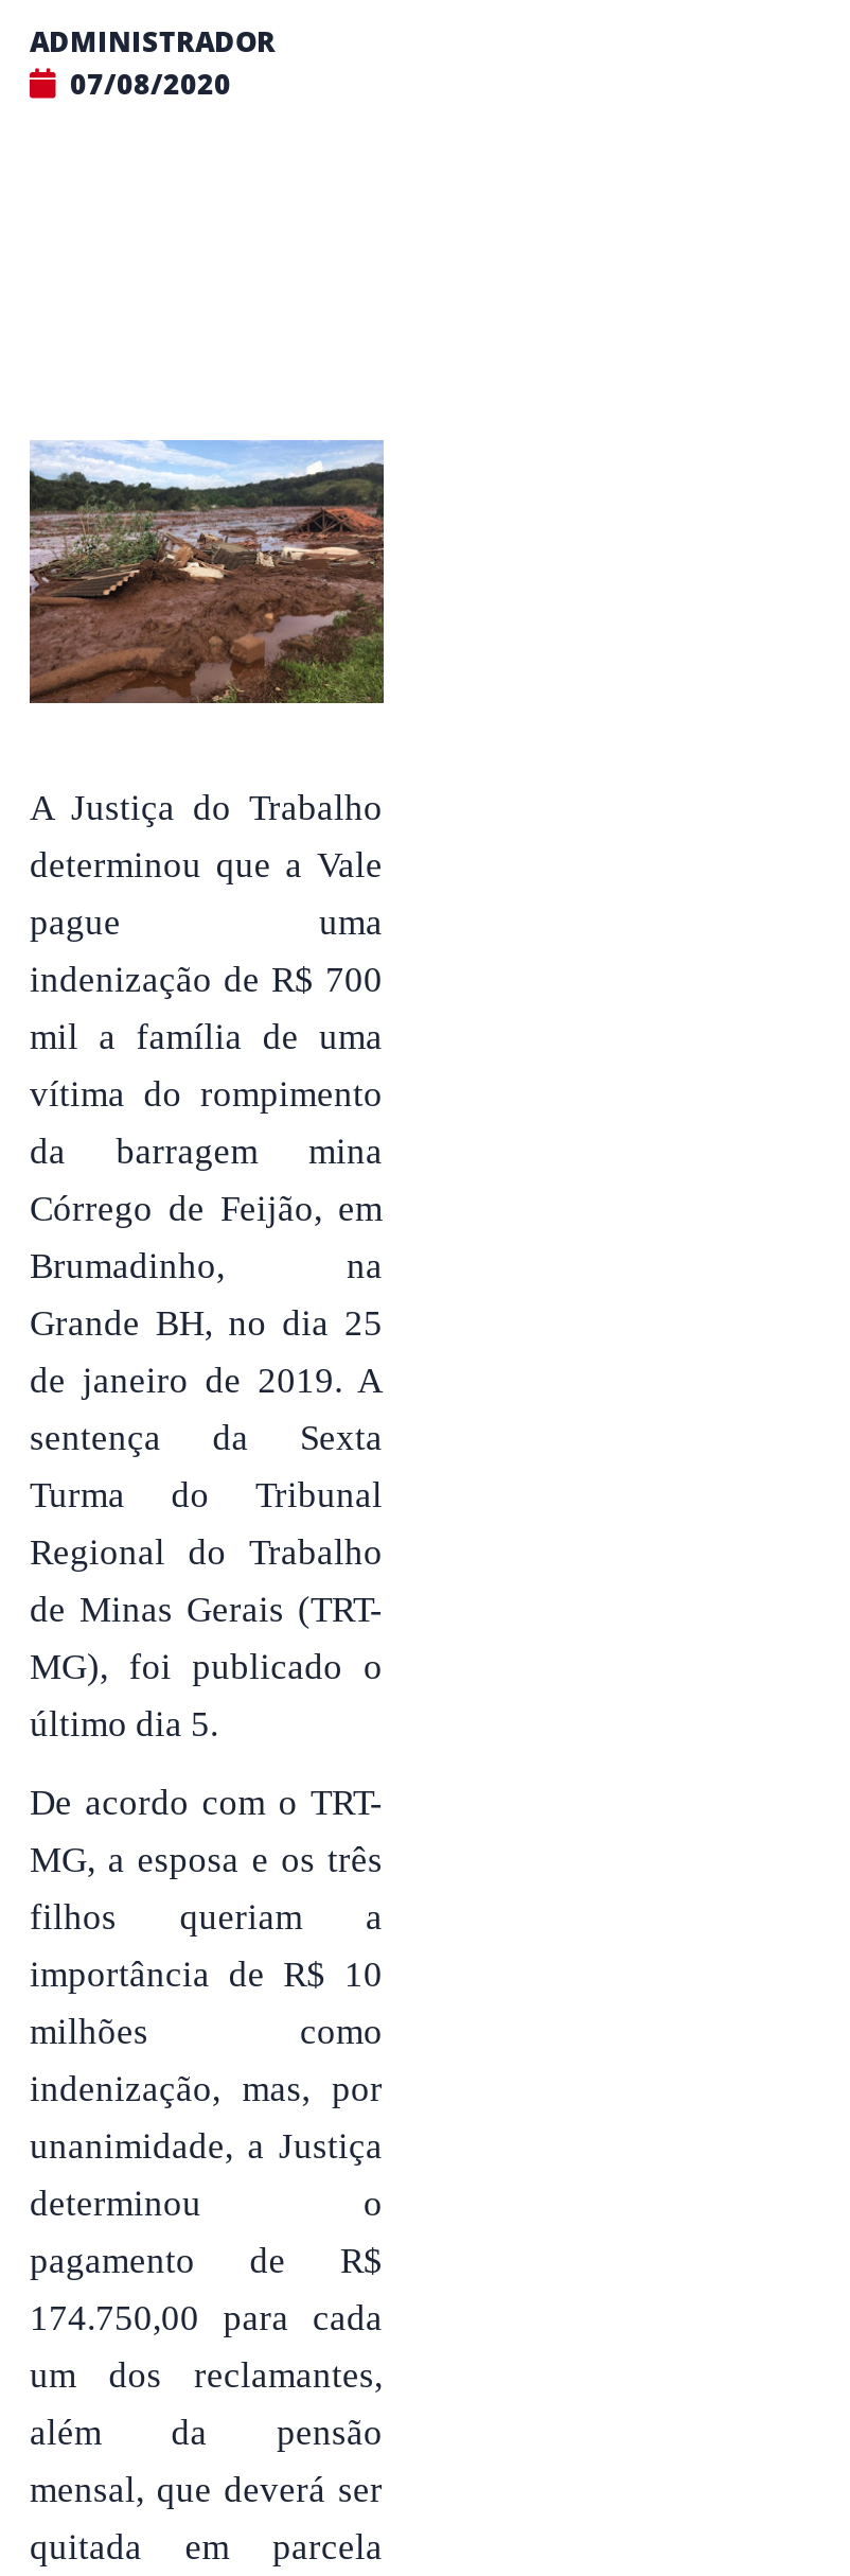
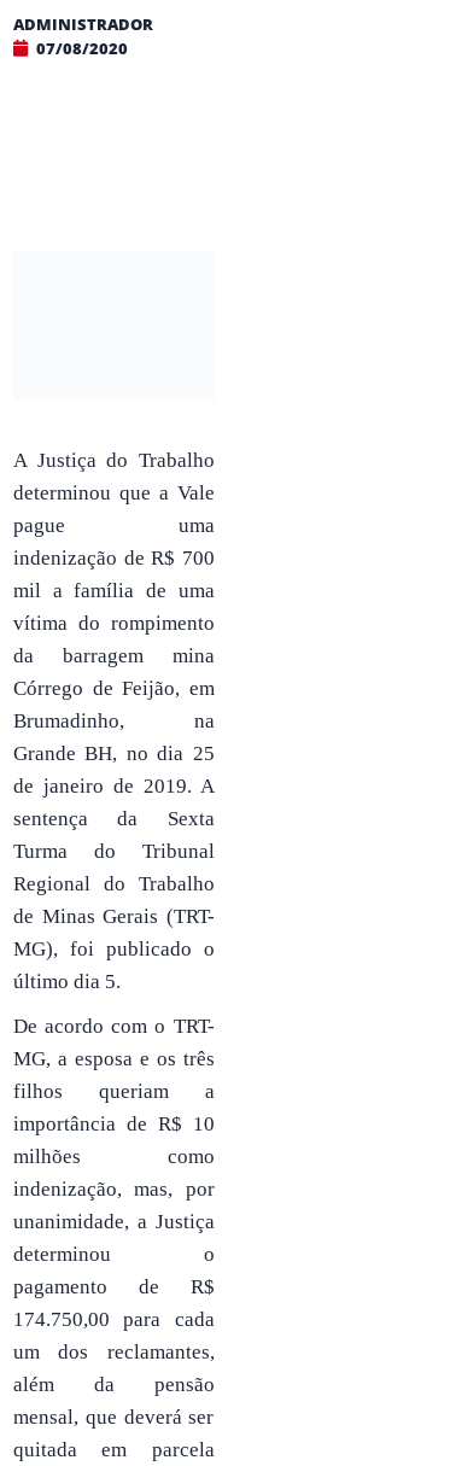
[28,438,386,705] [image] -> none

